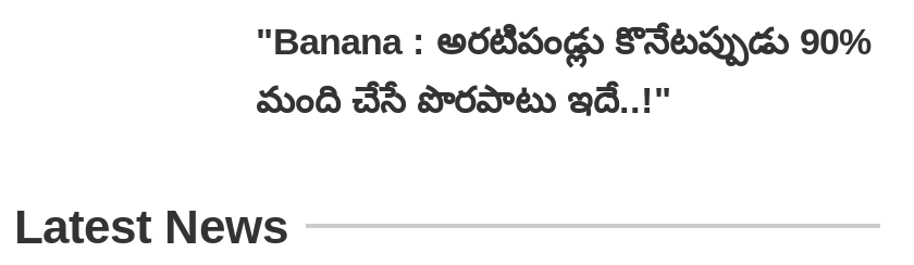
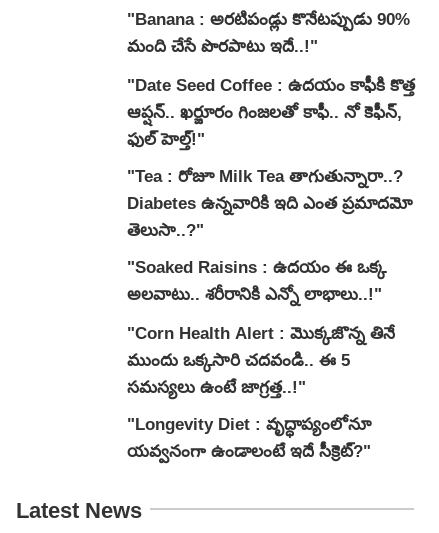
none -> [127,76,415,461] "Date Seed Coffee : ఉదయం కాఫీకి కొత్త | ఆప్షన్.. ఖర్జూరం గింజలతో కాఫీ.. నో కెఫీన్, | ఫుల్ హెల్త్!" | "Tea : రోజూ Milk Tea తాగుతున్నారా..? | Diabetes ఉన్నవారికి ఇది ఎంత ప్రమాదమో | తెలుసా..?" | "Soaked Raisins : ఉదయం ఈ ఒక్క | అలవాటు.. శరీరానికి ఎన్నో లాభాలు..!" | "Corn Health Alert : మొక్కజొన్న తినే | ముందు ఒక్కసారి చదవండి.. ఈ 5 | సమస్యలు ఉంటే జాగ్రత్త..!" | "Longevity Diet : వృద్ధాప్యంలోనూ | యవ్వనంగా ఉండాలంటే ఇదే సీక్రెట్?"

